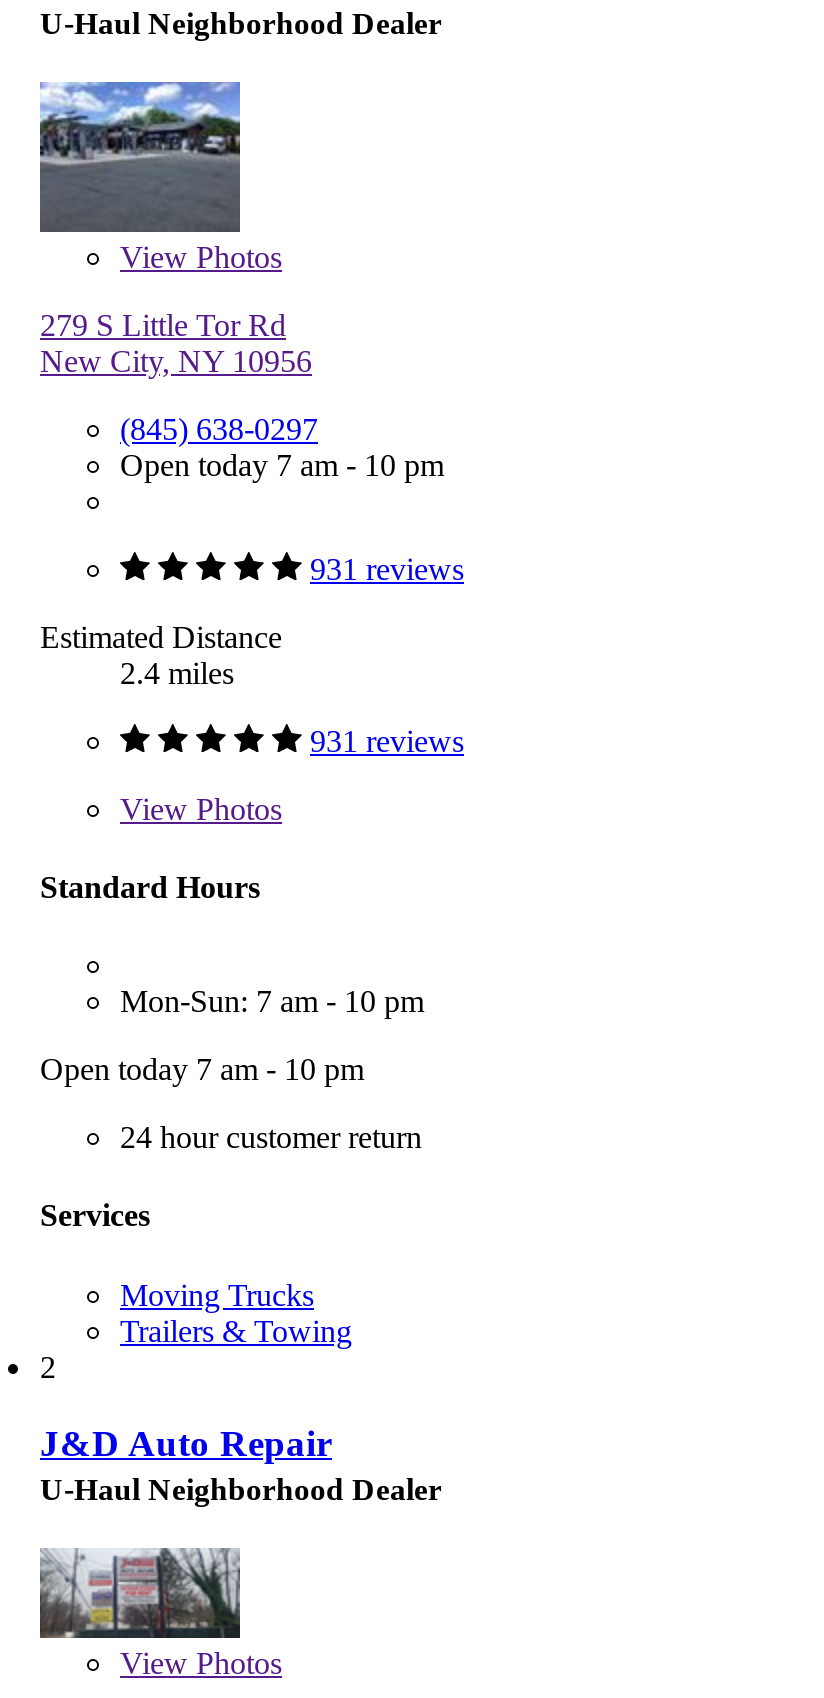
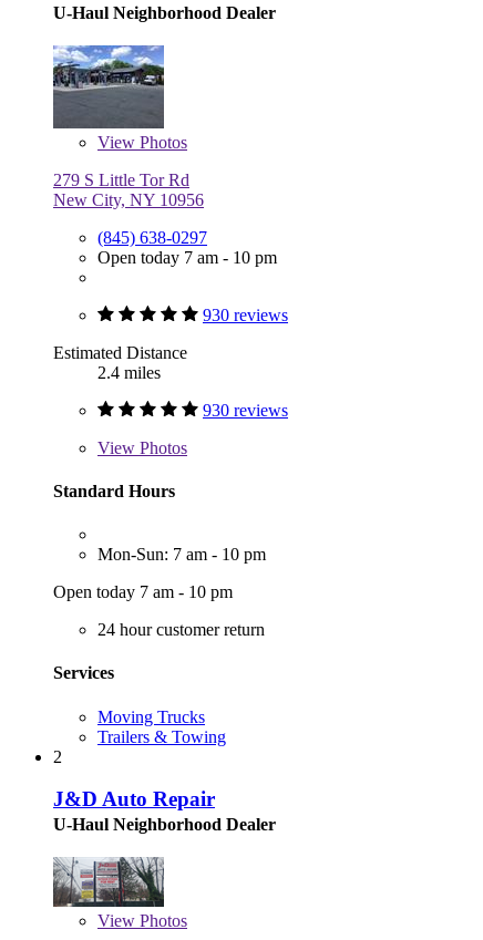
[310,551,464,585] 931 reviews -> [203,305,288,324] 930 reviews
[310,723,464,757] 931 reviews -> [203,400,288,419] 930 reviews

